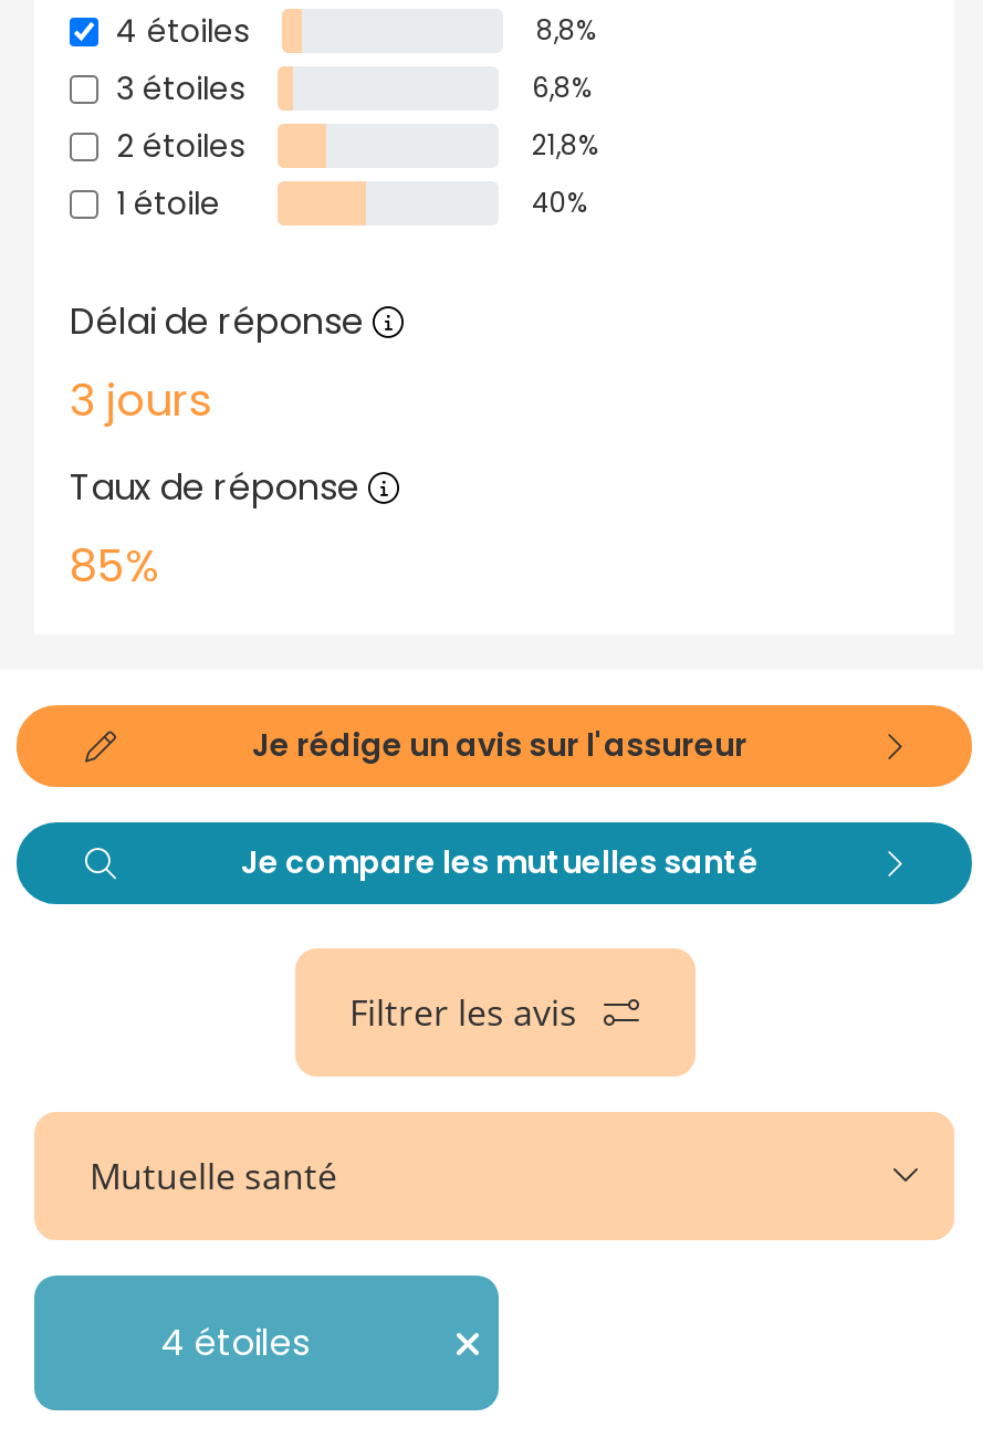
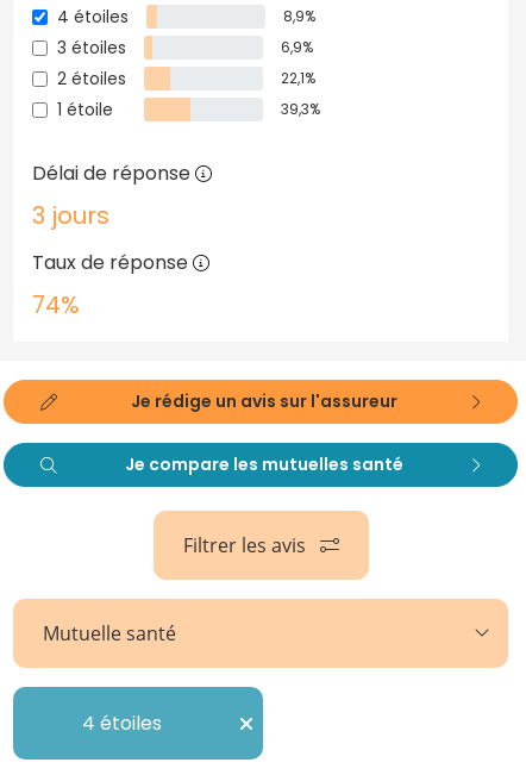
[536,11,596,49] 8,8% -> [283,6,315,26] 8,9%
[532,69,592,106] 6,8% -> [281,37,313,57] 6,9%
[532,126,598,164] 21,8% -> [281,68,315,88] 22,1%
[532,183,587,221] 40% -> [281,99,320,119] 39,3%
[70,535,160,597] 85% -> [32,288,80,321] 74%

